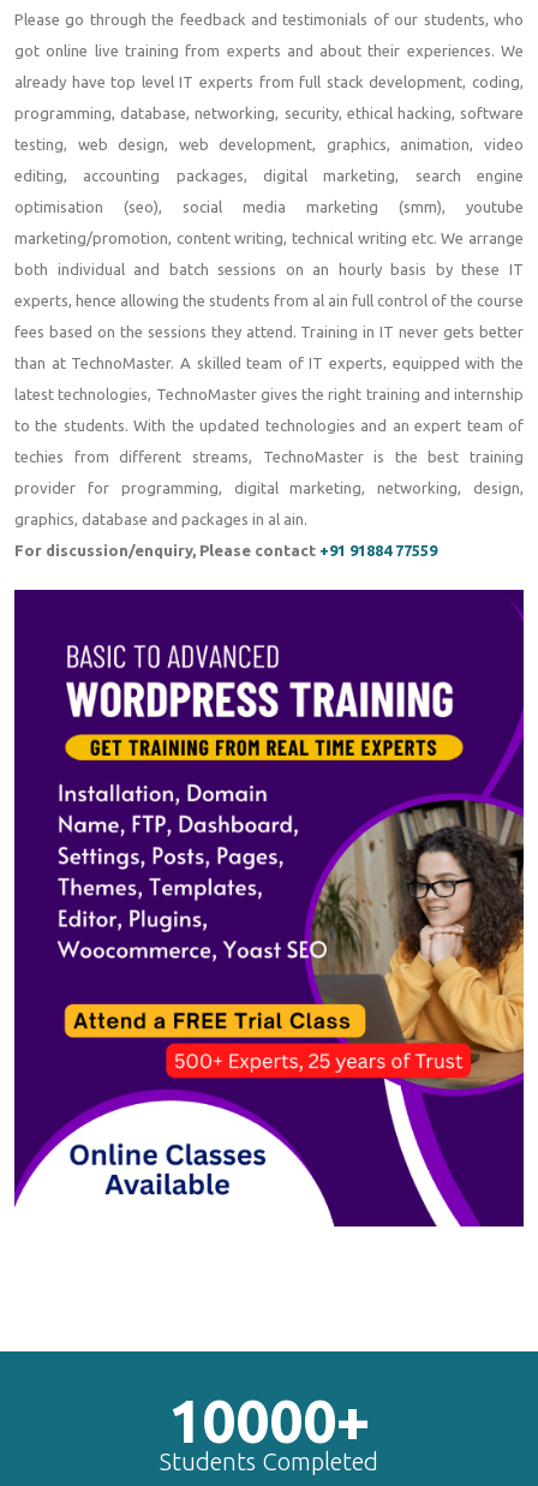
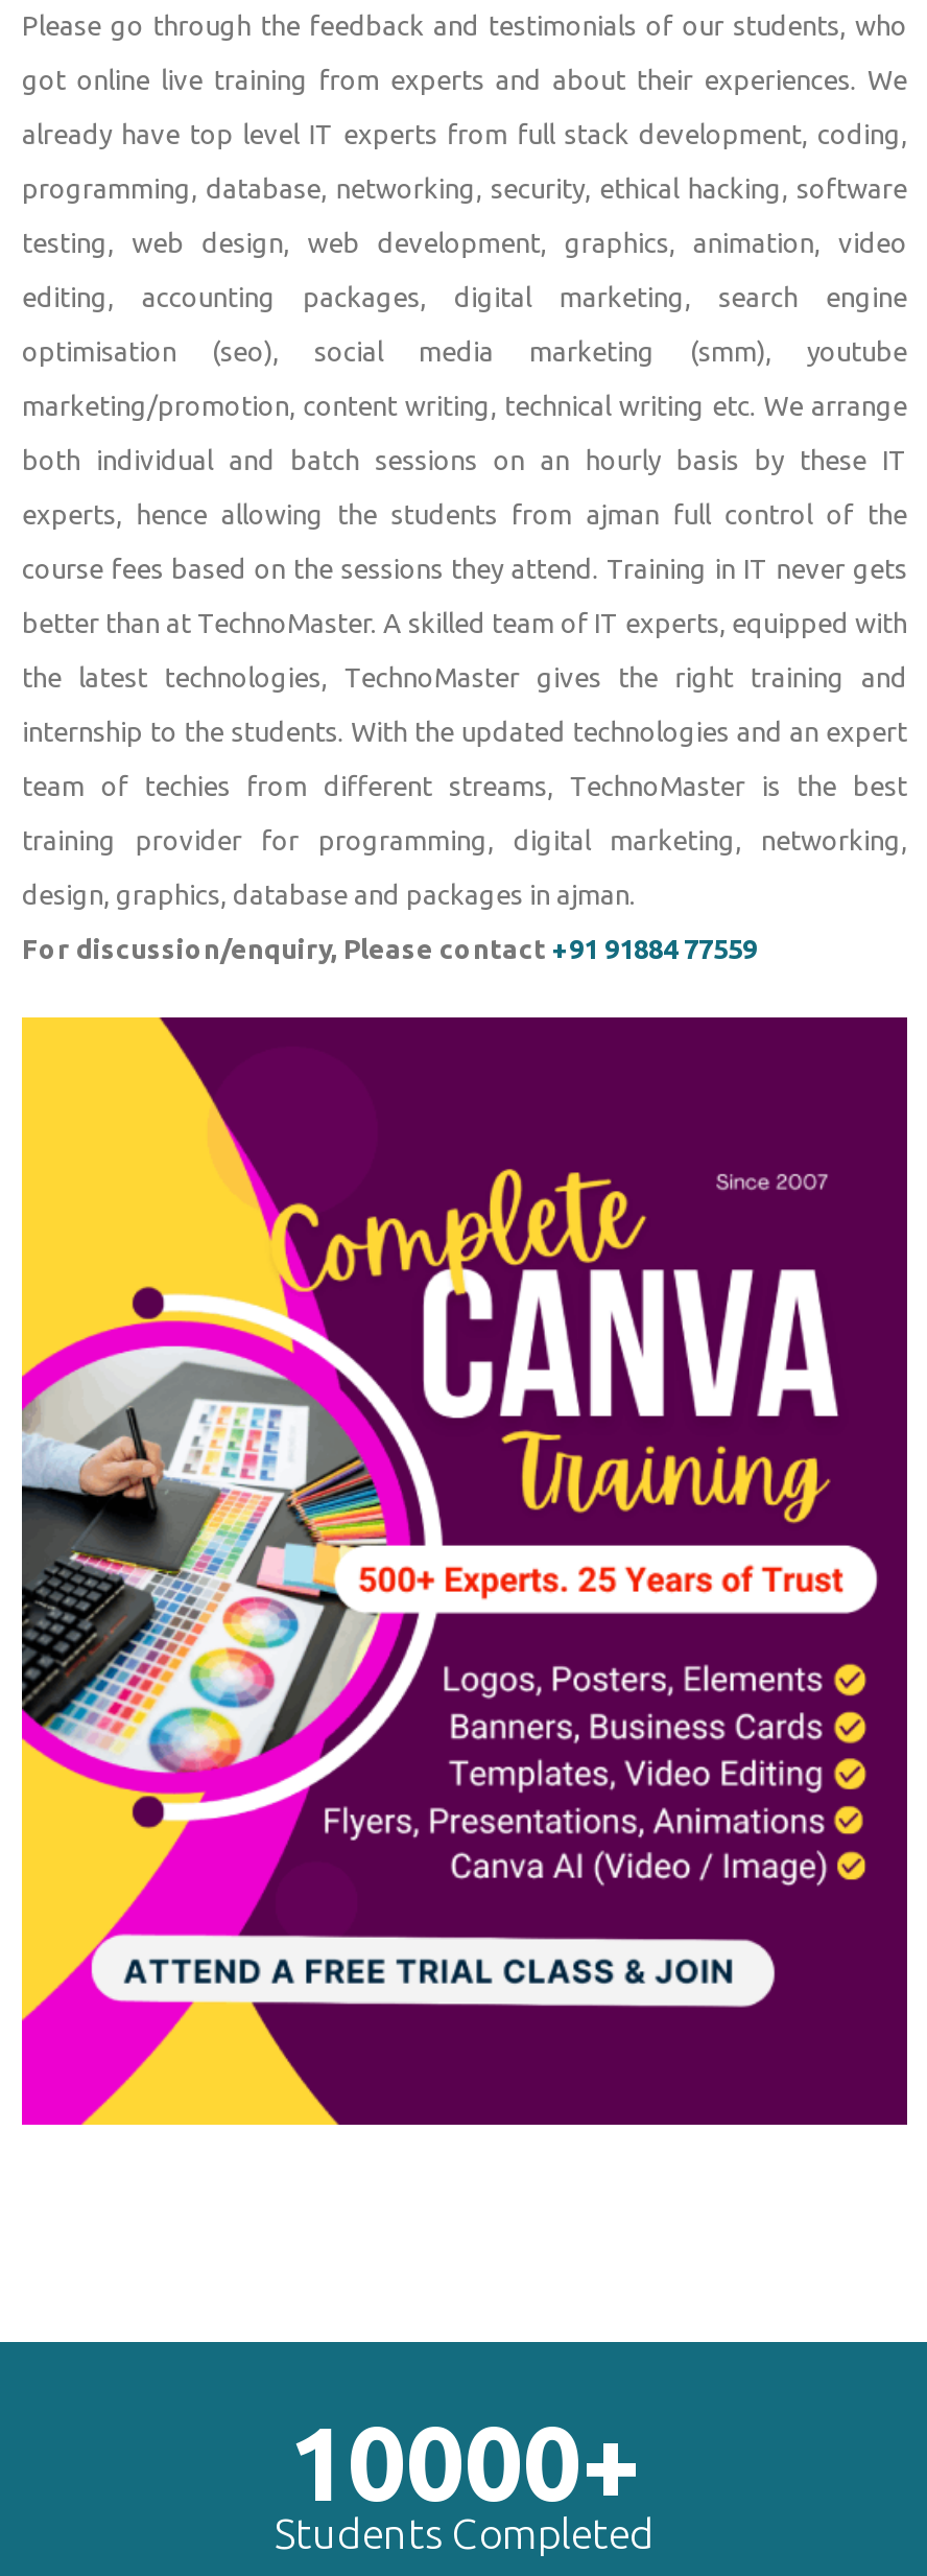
[14,292,524,309] experts, hence allowing the students from al ain full control of the course -> [22,499,907,529] experts, hence allowing the students from ajman full control of the
[14,323,524,340] fees based on the sessions they attend. Training in IT never gets better -> [22,554,907,583] course fees based on the sessions they attend. Training in IT never gets
[14,354,524,371] than at TechnoMaster. A skilled team of IT experts, equipped with the -> [22,608,907,637] better than at TechnoMaster. A skilled team of IT experts, equipped with
[14,386,524,402] latest technologies, TechnoMaster gives the right training and internship -> [22,662,907,692] the latest technologies, TechnoMaster gives the right training and
[14,417,524,434] to the students. With the updated technologies and an expert team of -> [22,717,907,746] internship to the students. With the updated technologies and an expert
[14,448,524,465] techies from different streams, TechnoMaster is the best training -> [22,771,907,800] team of techies from different streams, TechnoMaster is the best
[14,479,524,496] provider for programming, digital marketing, networking, design, -> [22,825,907,854] training provider for programming, digital marketing, networking,
[14,511,307,527] graphics, database and packages in al ain. -> [22,880,636,909] design, graphics, database and packages in ajman.
[13,589,525,1228] [image] -> [20,1015,909,2127] [image]

